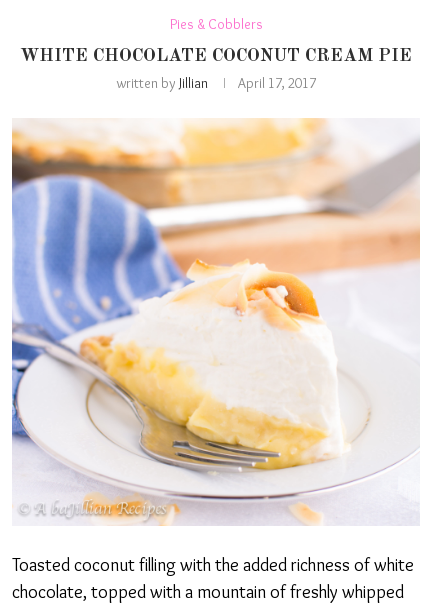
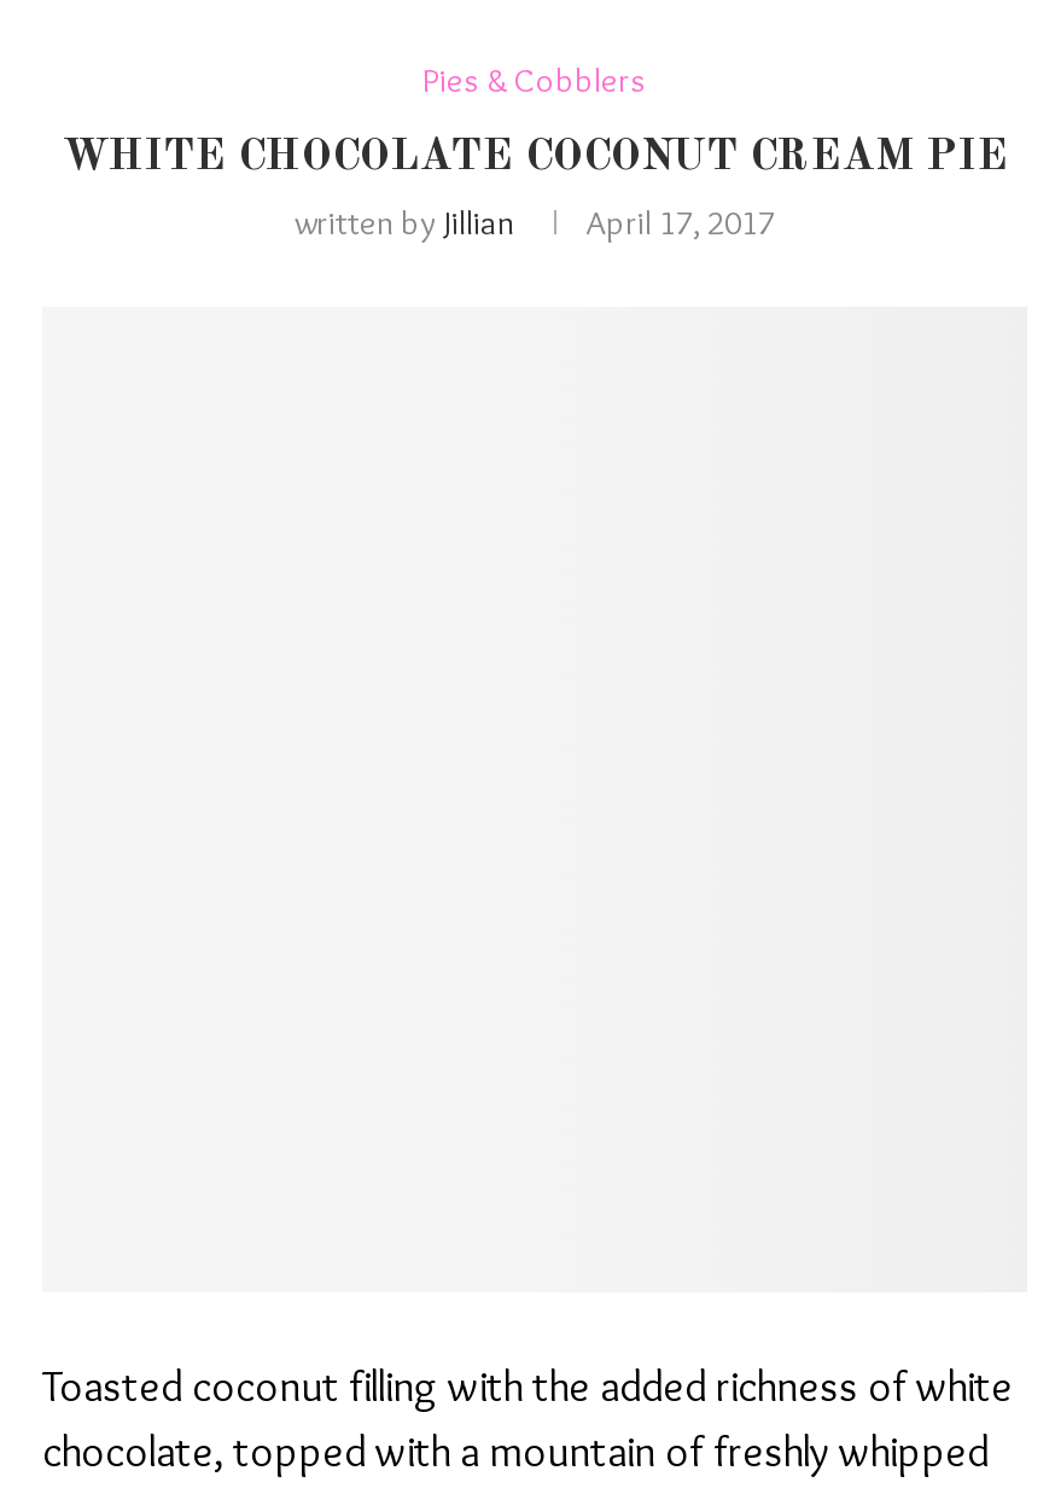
[11,118,421,526] [image] -> none

